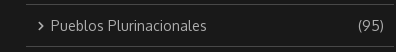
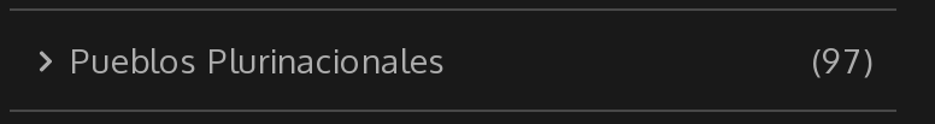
[358,17,384,34] (95) -> [812,40,872,81] (97)

